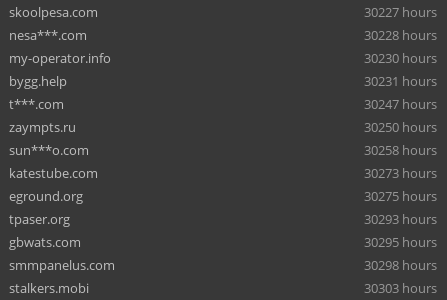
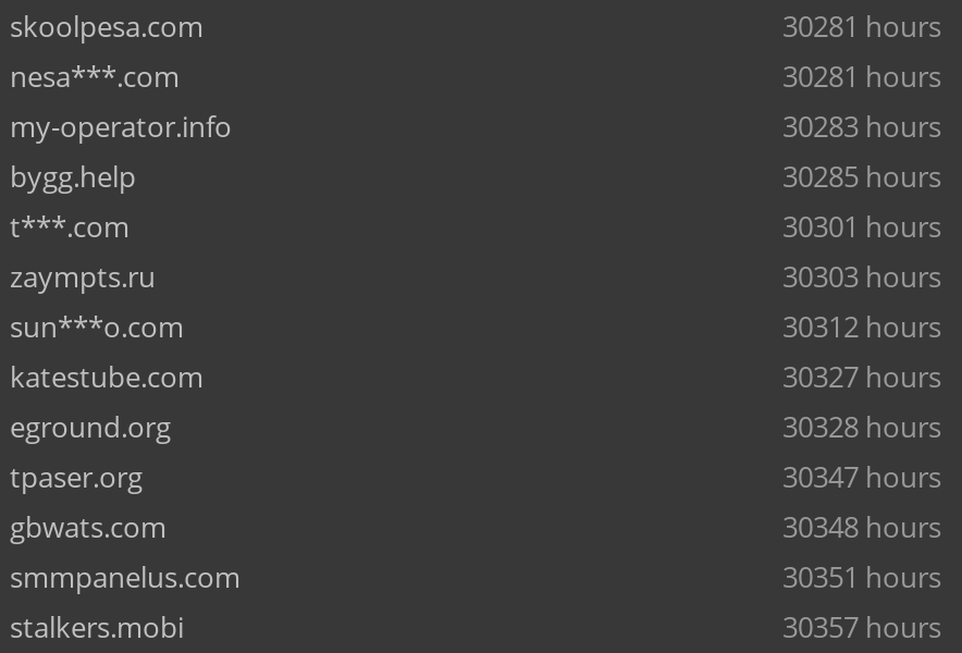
[364,3,437,21] 30227 hours -> [782,6,941,45] 30281 hours
[364,26,437,44] 30228 hours -> [782,56,941,95] 30281 hours
[364,49,437,67] 30230 hours -> [782,106,941,145] 30283 hours
[364,72,437,90] 30231 hours -> [782,156,941,195] 30285 hours
[364,95,437,113] 30247 hours -> [782,206,941,245] 30301 hours
[364,118,437,136] 30250 hours -> [782,256,941,295] 30303 hours
[364,141,437,159] 30258 hours -> [782,306,941,345] 30312 hours
[364,164,437,182] 30273 hours -> [782,356,941,395] 30327 hours
[364,187,437,205] 30275 hours -> [782,406,941,445] 30328 hours
[364,210,437,228] 30293 hours -> [782,456,941,495] 30347 hours
[364,233,437,251] 30295 hours -> [782,506,941,545] 30348 hours
[364,256,437,274] 30298 hours -> [782,556,941,596] 30351 hours
[364,279,437,297] 30303 hours -> [782,606,941,646] 30357 hours

